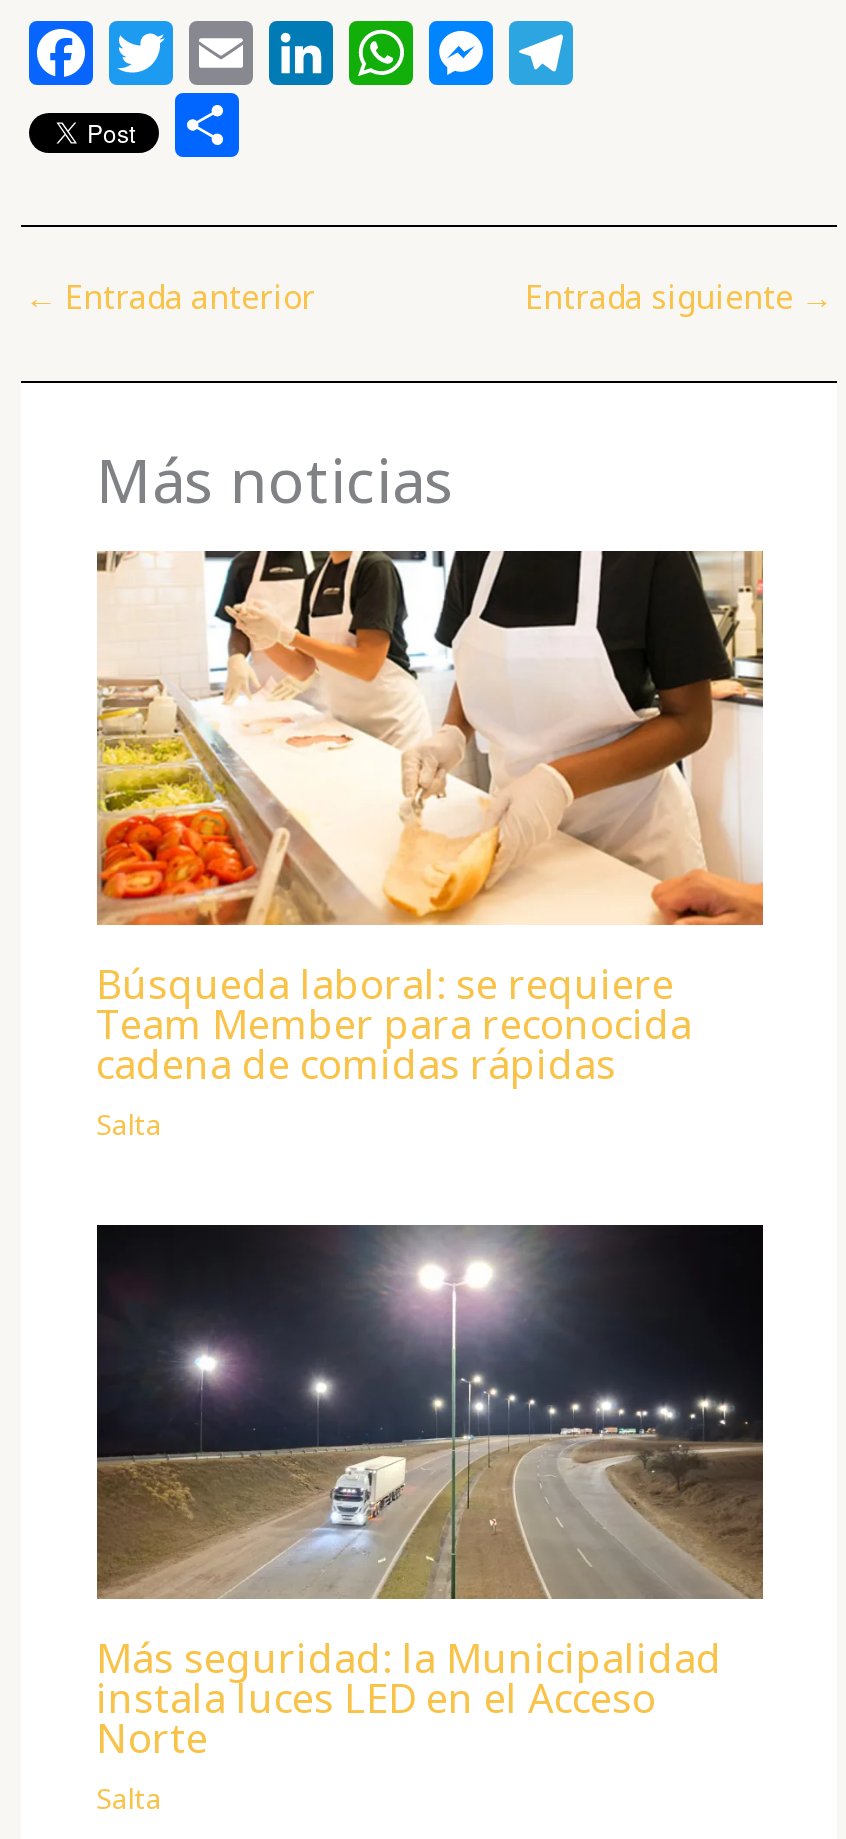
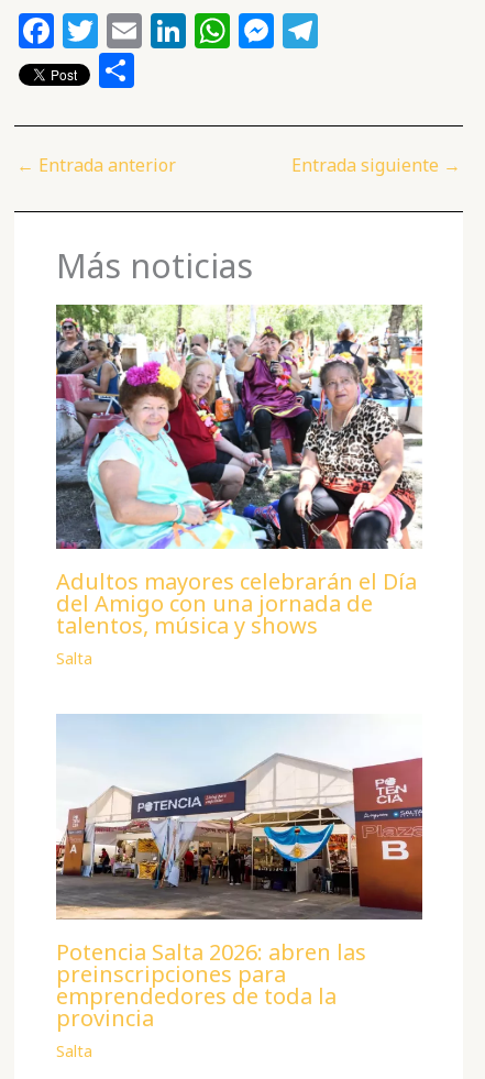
[95,549,765,1091] [image] | Búsqueda laboral: se requiere | Team Member para reconocida | cadena de comidas rápidas -> [55,304,423,640] [image] | Adultos mayores celebrarán el Día | del Amigo con una jornada de | talentos, música y shows
[95,1223,765,1766] [image] | Más seguridad: la Municipalidad | instala luces LED en el Acceso | Norte -> [56,714,423,1033] [image] | Potencia Salta 2026: abren las | preinscripciones para | emprendedores de toda la | provincia

